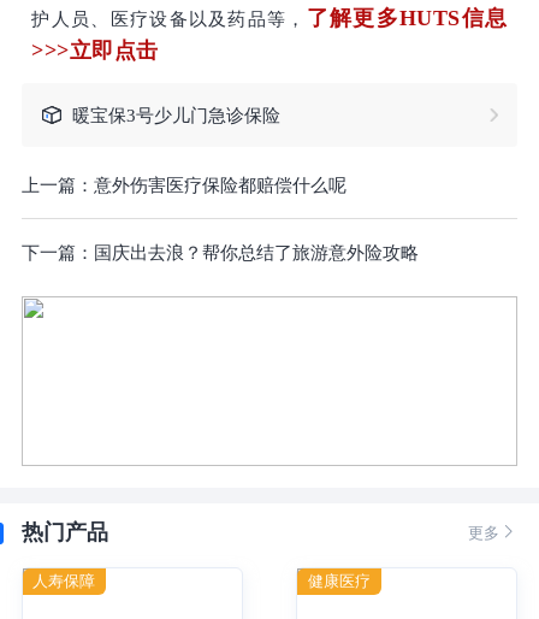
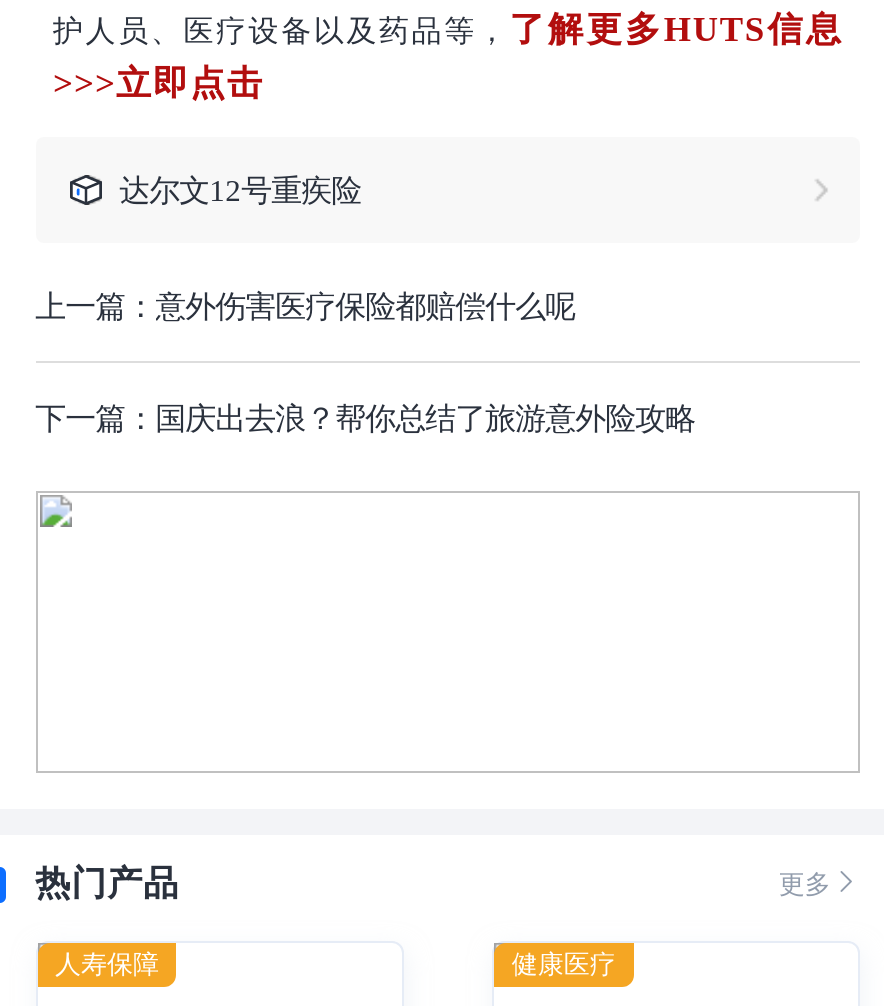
[72,105,280,125] 暖宝保3号少儿门急诊保险 -> [119,173,361,207] 达尔文12号重疾险

